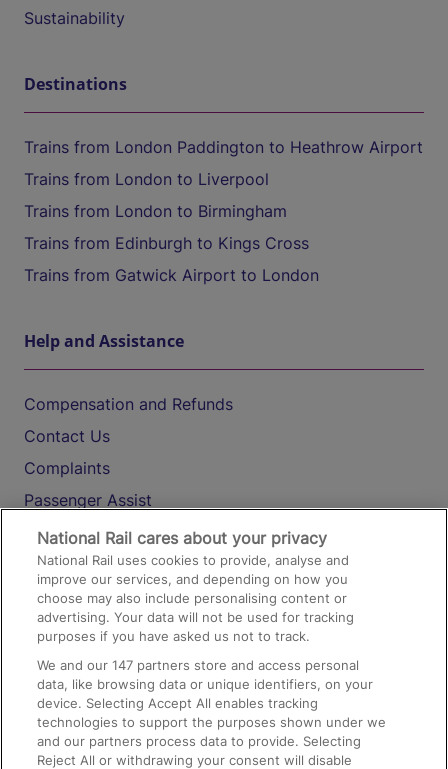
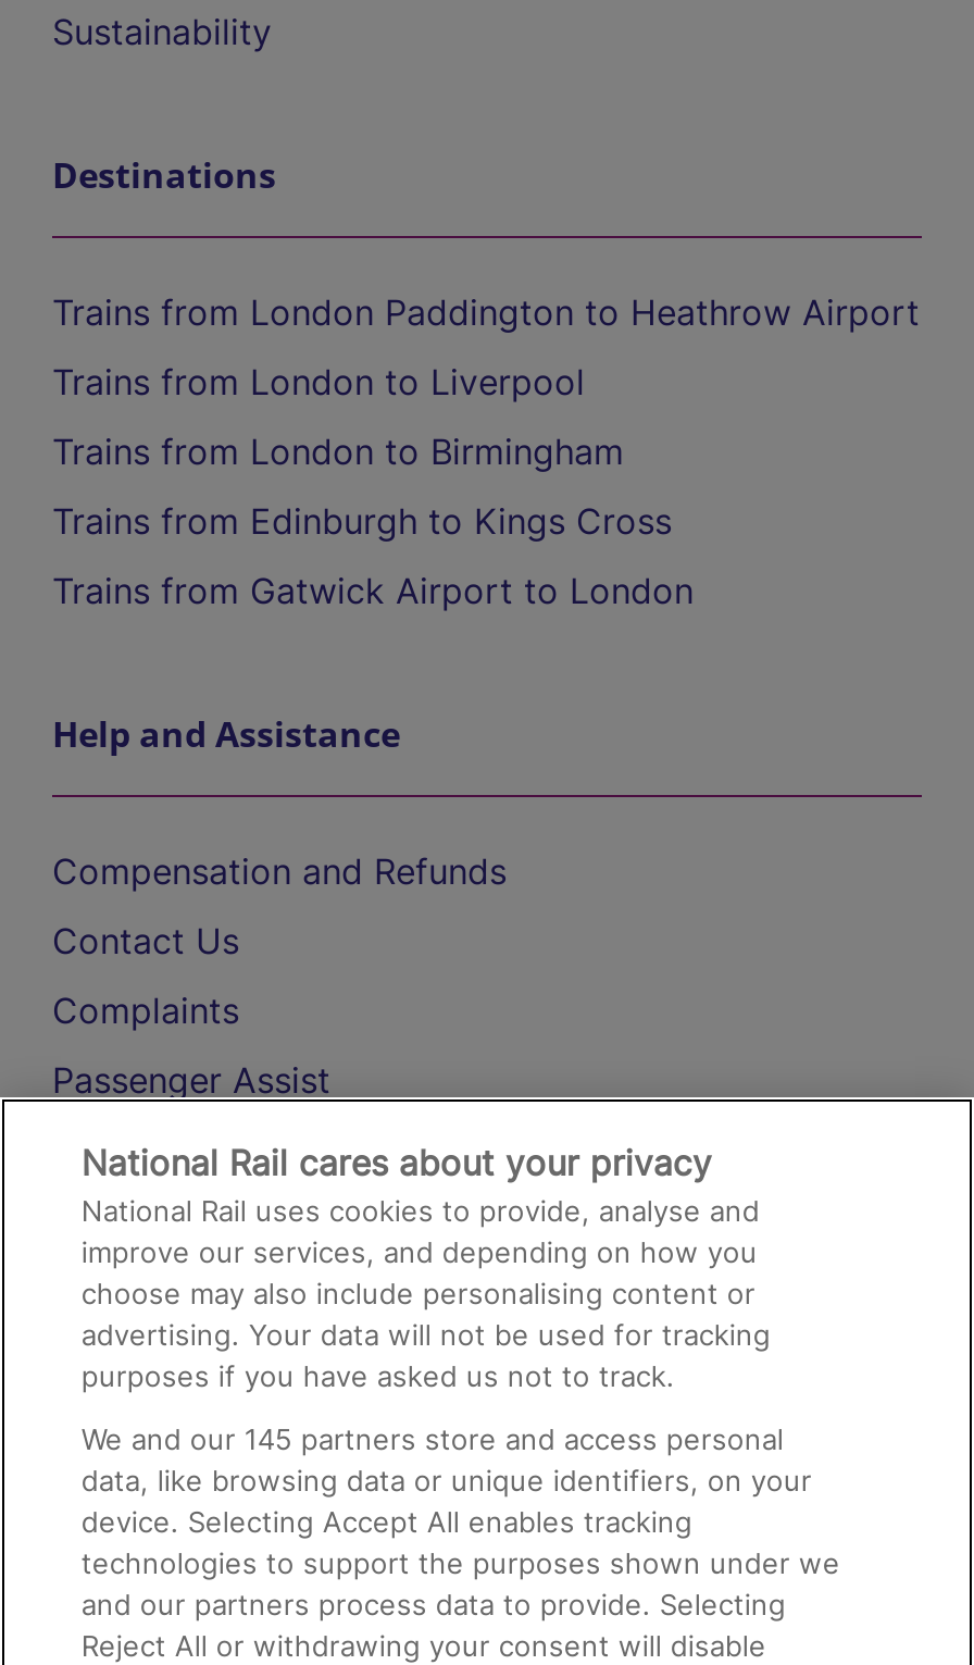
[37,657,359,673] We and our 147 partners store and access personal -> [81,1421,784,1456] We and our 145 partners store and access personal

